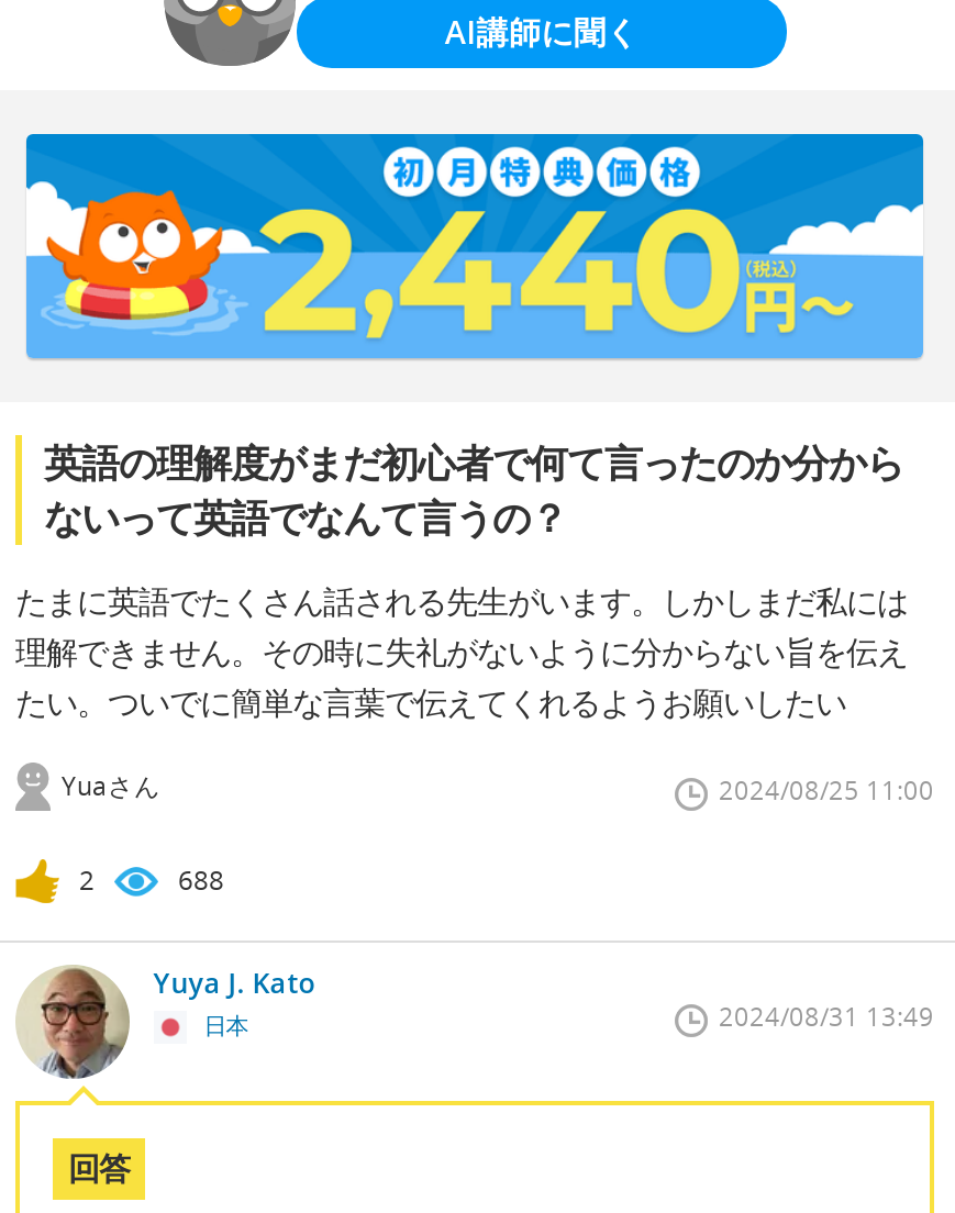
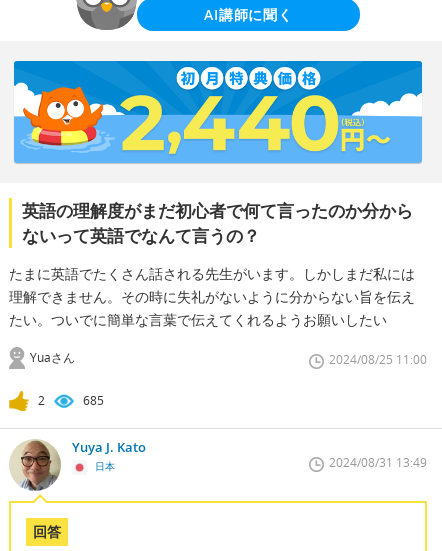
[178,861,224,898] 688 -> [83,392,104,409] 685

